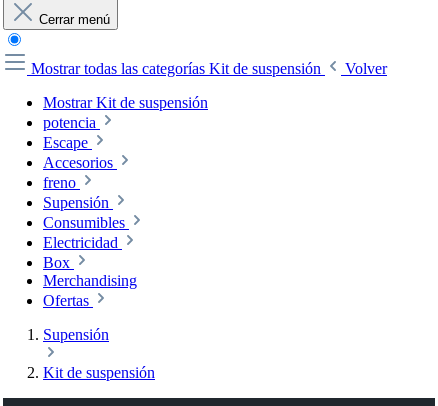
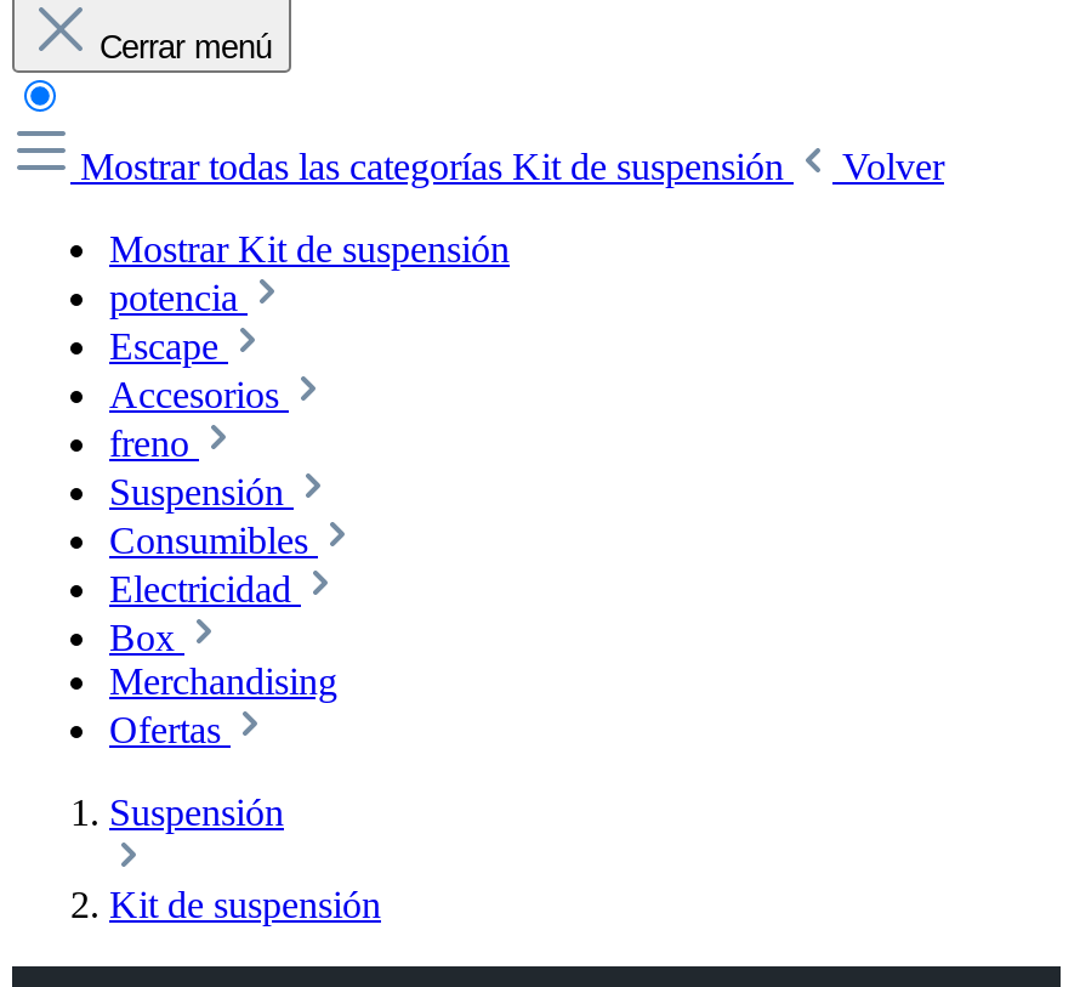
[43,194,109,211] Supensión -> [109,471,284,512] Suspensión
[43,326,109,343] Supensión -> [109,792,284,833] Suspensión

